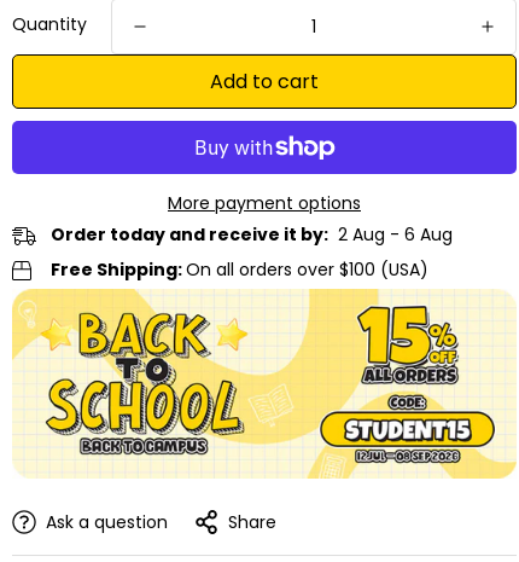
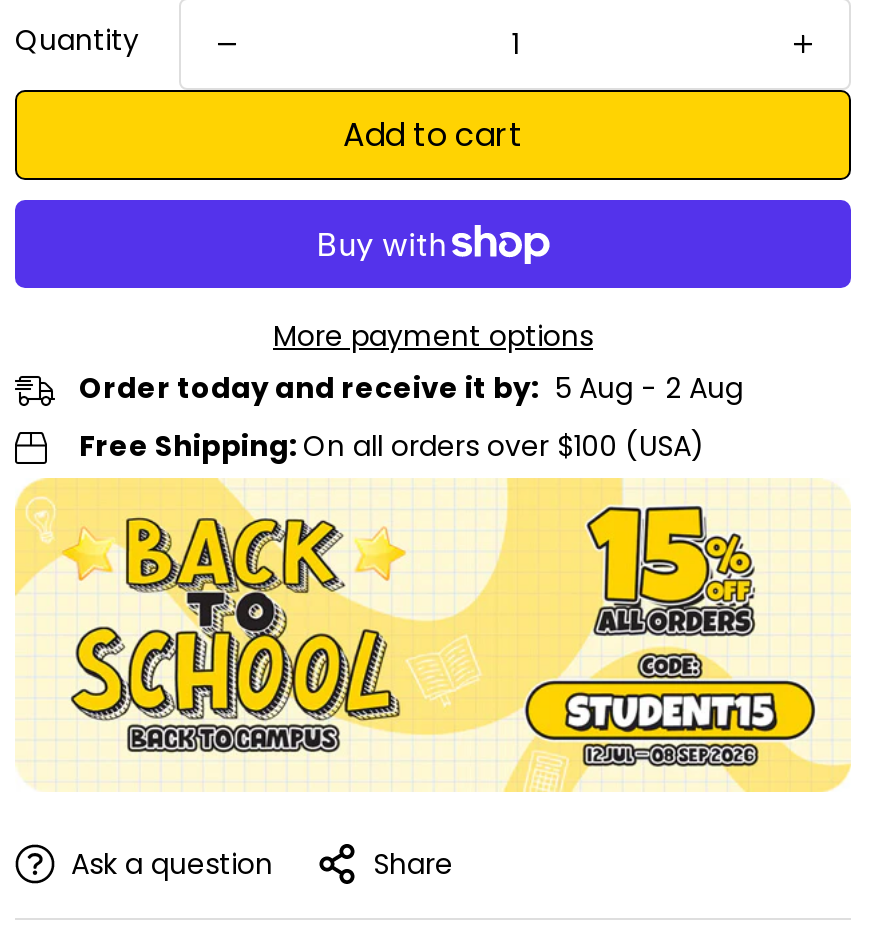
[51,223,453,247] Order today and receive it by: 2 Aug - 6 Aug -> [79,369,743,409] Order today and receive it by: 5 Aug - 2 Aug

